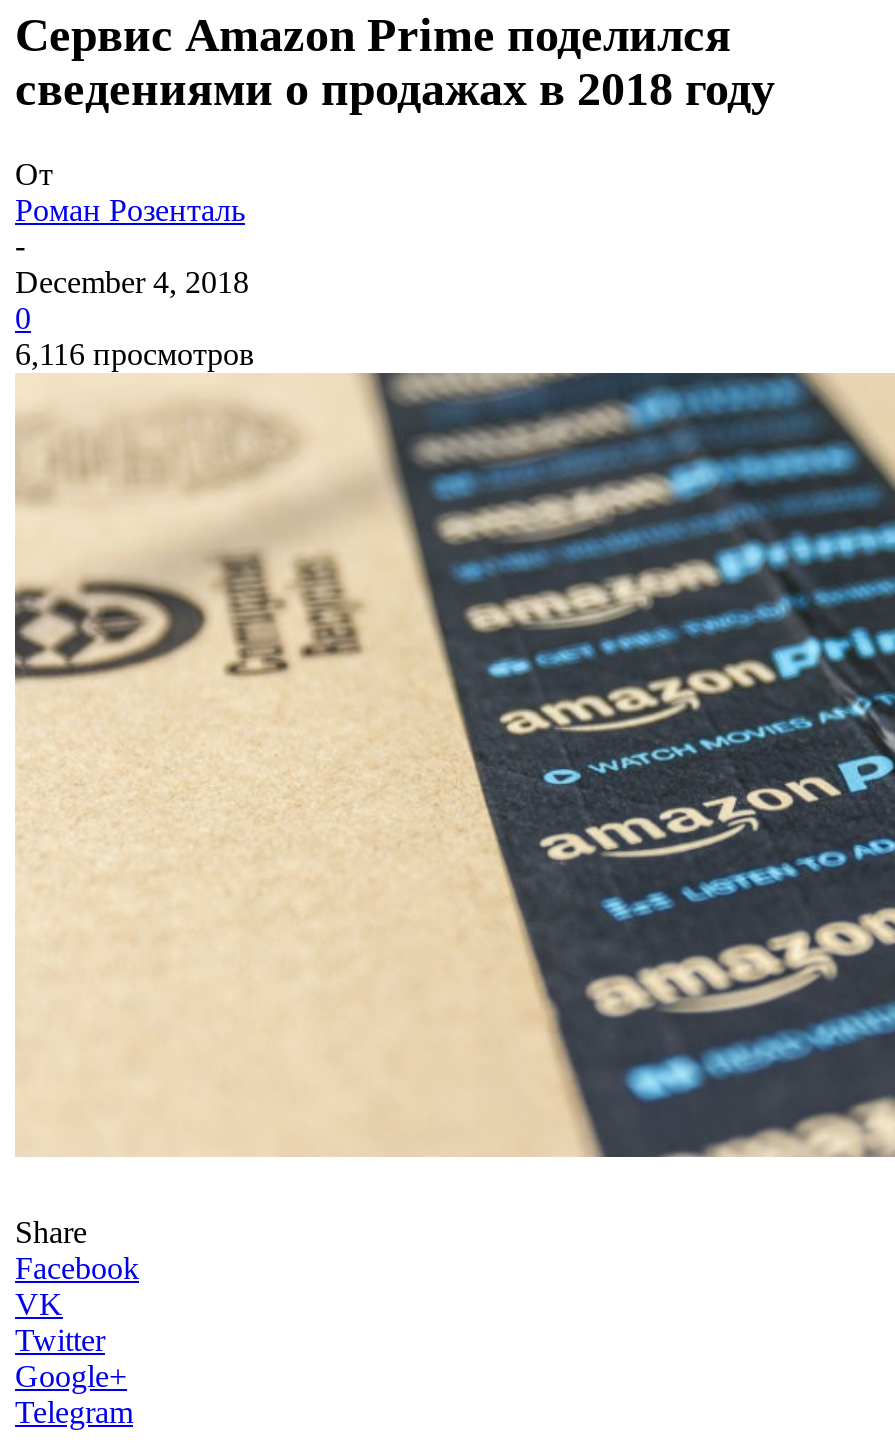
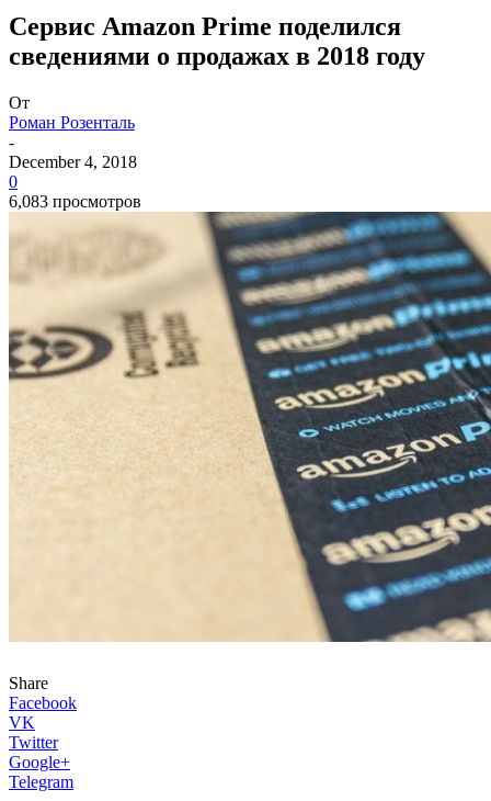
[15,337,255,371] 6,116 просмотров -> [9,192,141,210] 6,083 просмотров

